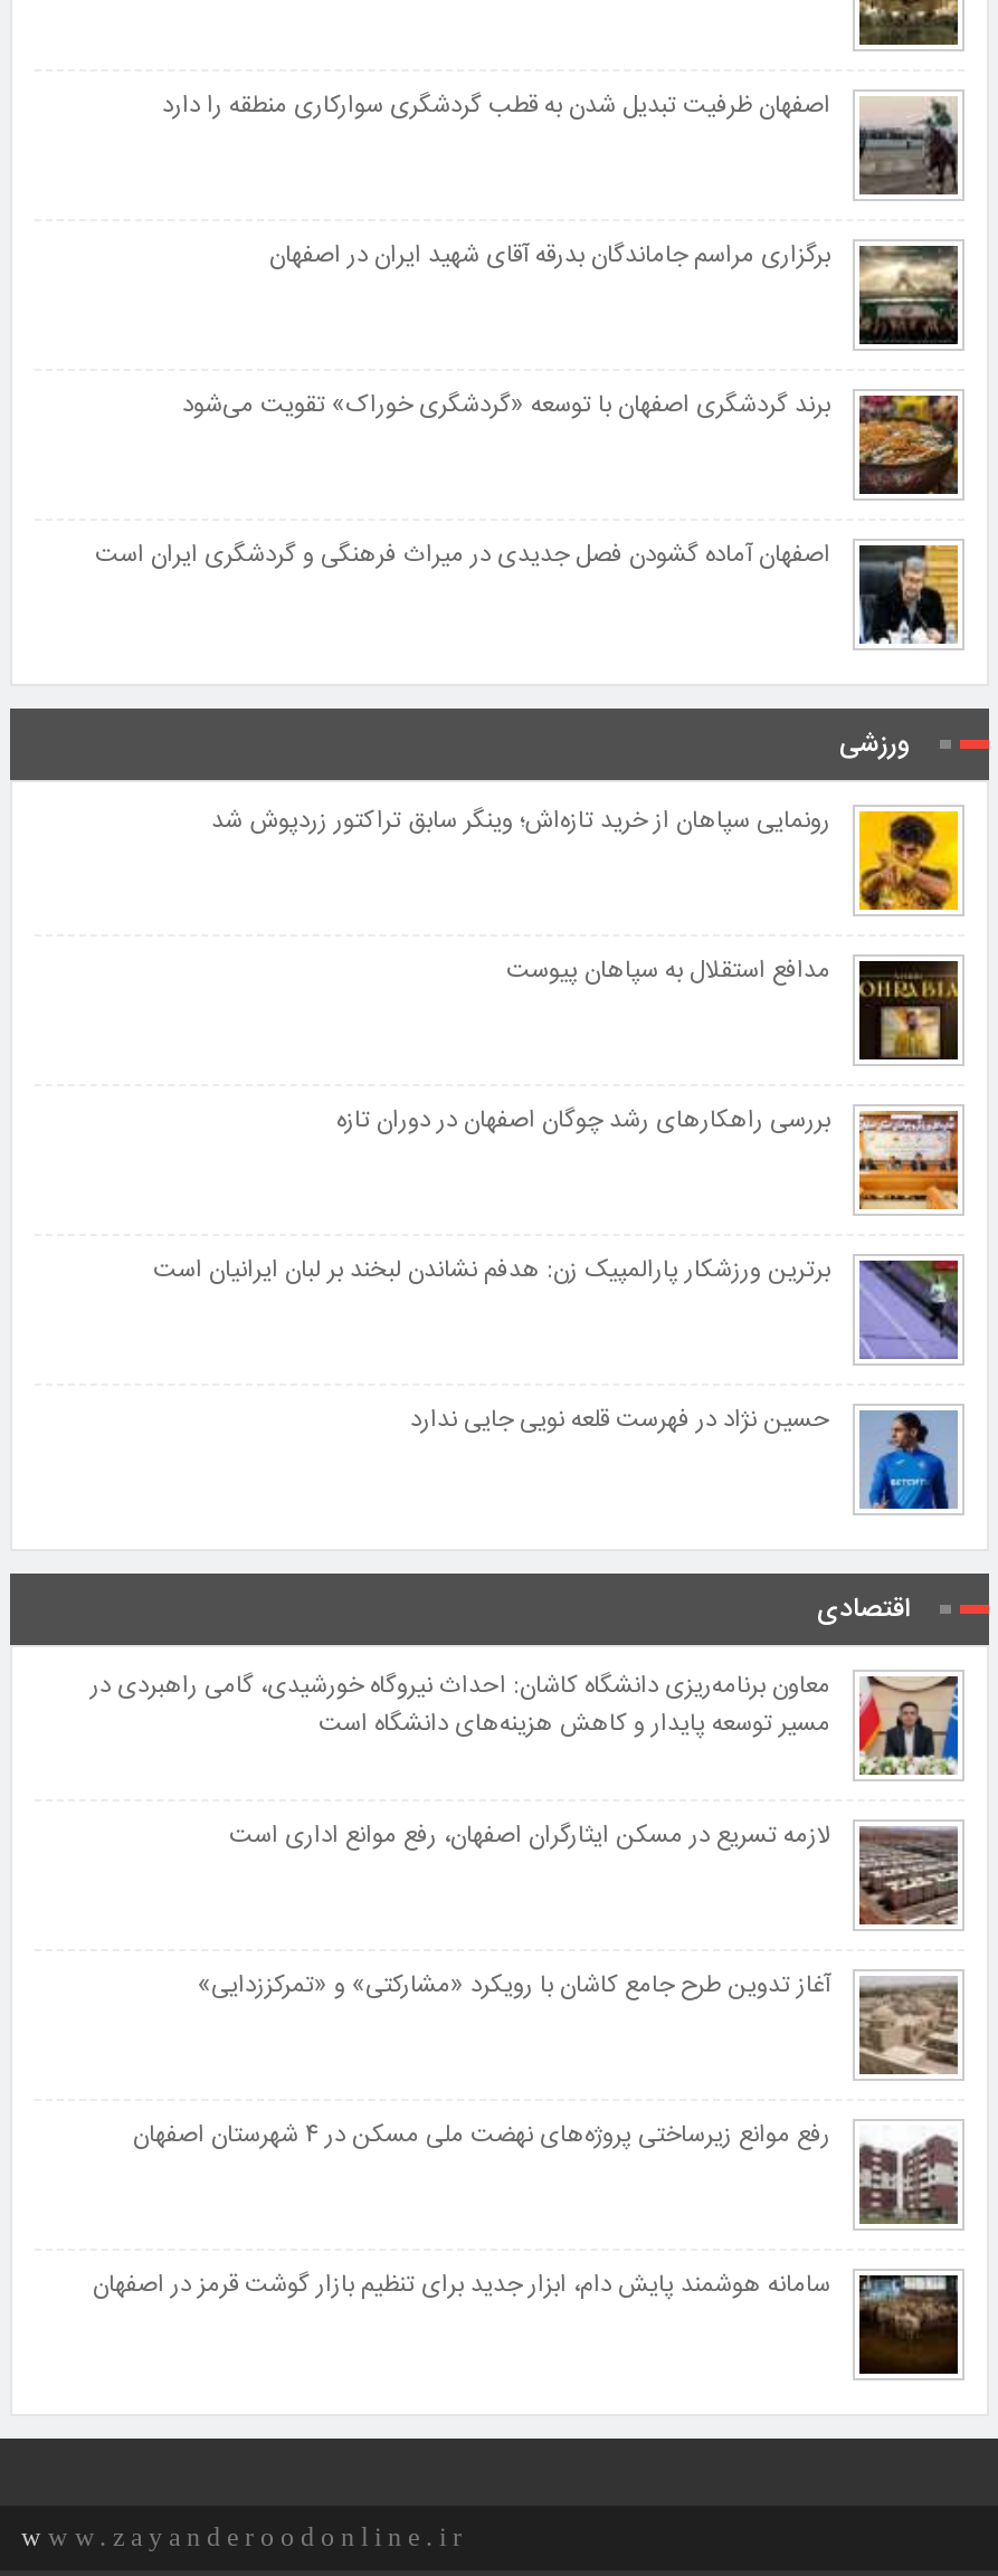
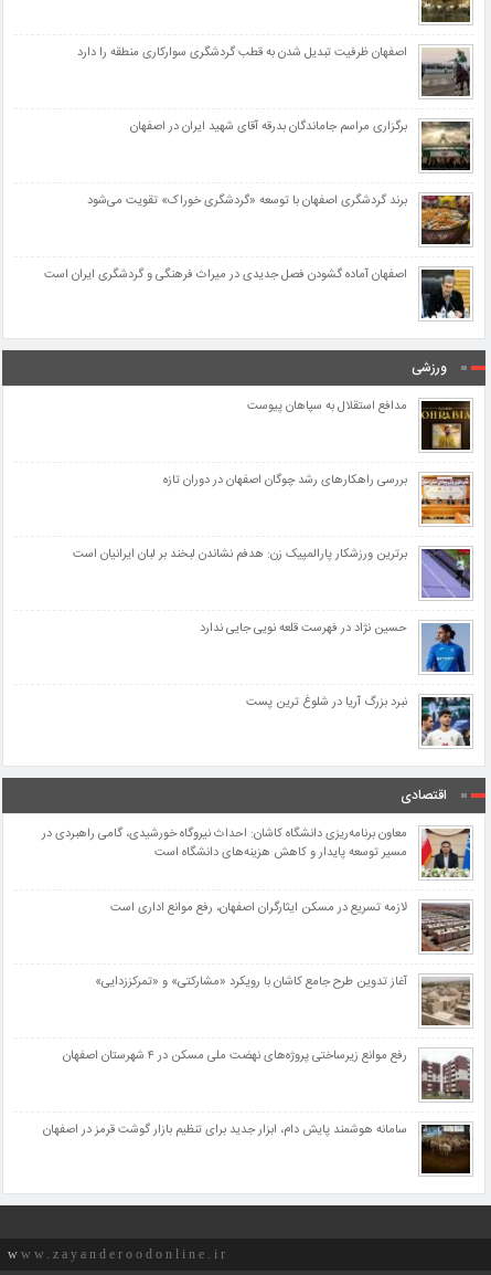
[211,802,960,912] [image] | رونمایی سپاهان از خرید تازه‌اش؛ وینگر سابق تراکتور زردپوش شد -> none
moved [153,952,962,1441] -> [73,396,472,638]: [image] | مدافع استقلال به سپاهان پیوست | بررسی راهکارهای رشد چوگان اصفهان در دوران تازه | برترین ورزشکار پارالمپیک زن: هدفم نشاندن لبخند بر لبان ایرانیان است | حسین نژاد در فهرست قلعه نویی جایی ندارد
moved [857,1408,958,1513] -> [420,622,470,674]: [image]
none -> [246,693,471,747] [image] | نبرد بزرگ آریا در شلوغ ترین پست

